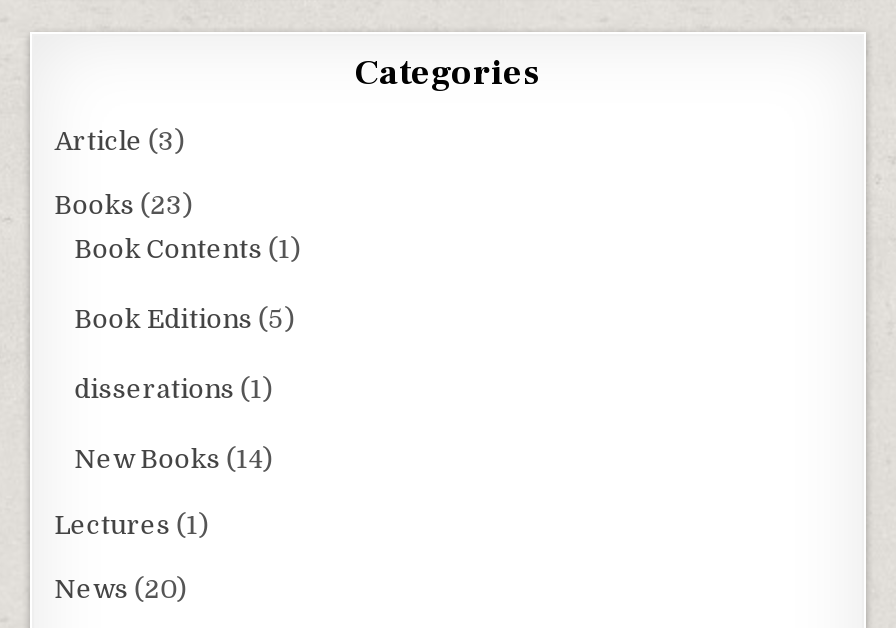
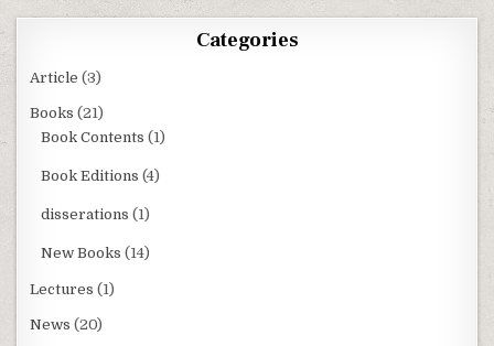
[54,190,192,220] Books (23) -> [30,105,104,121] Books (21)
[74,304,294,334] Book Editions (5) -> [41,167,160,184] Book Editions (4)

